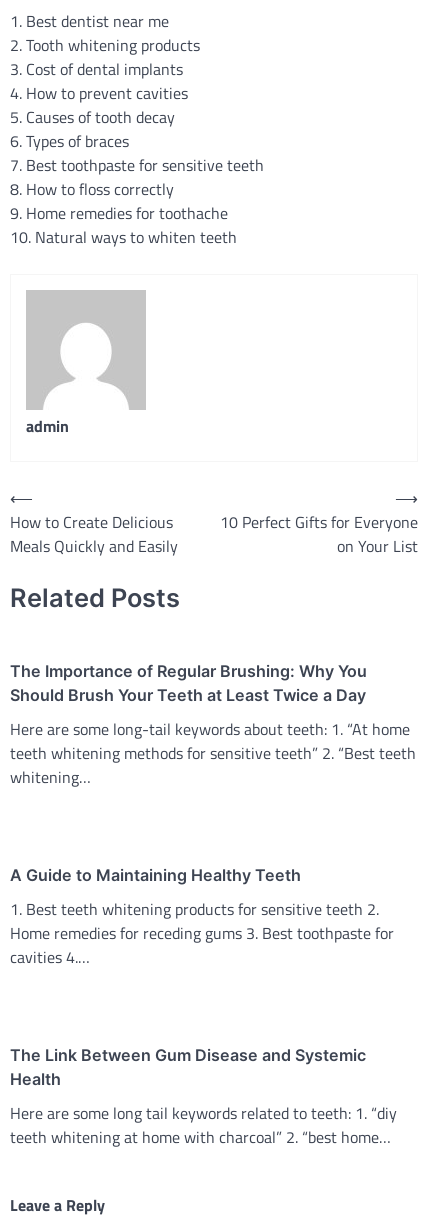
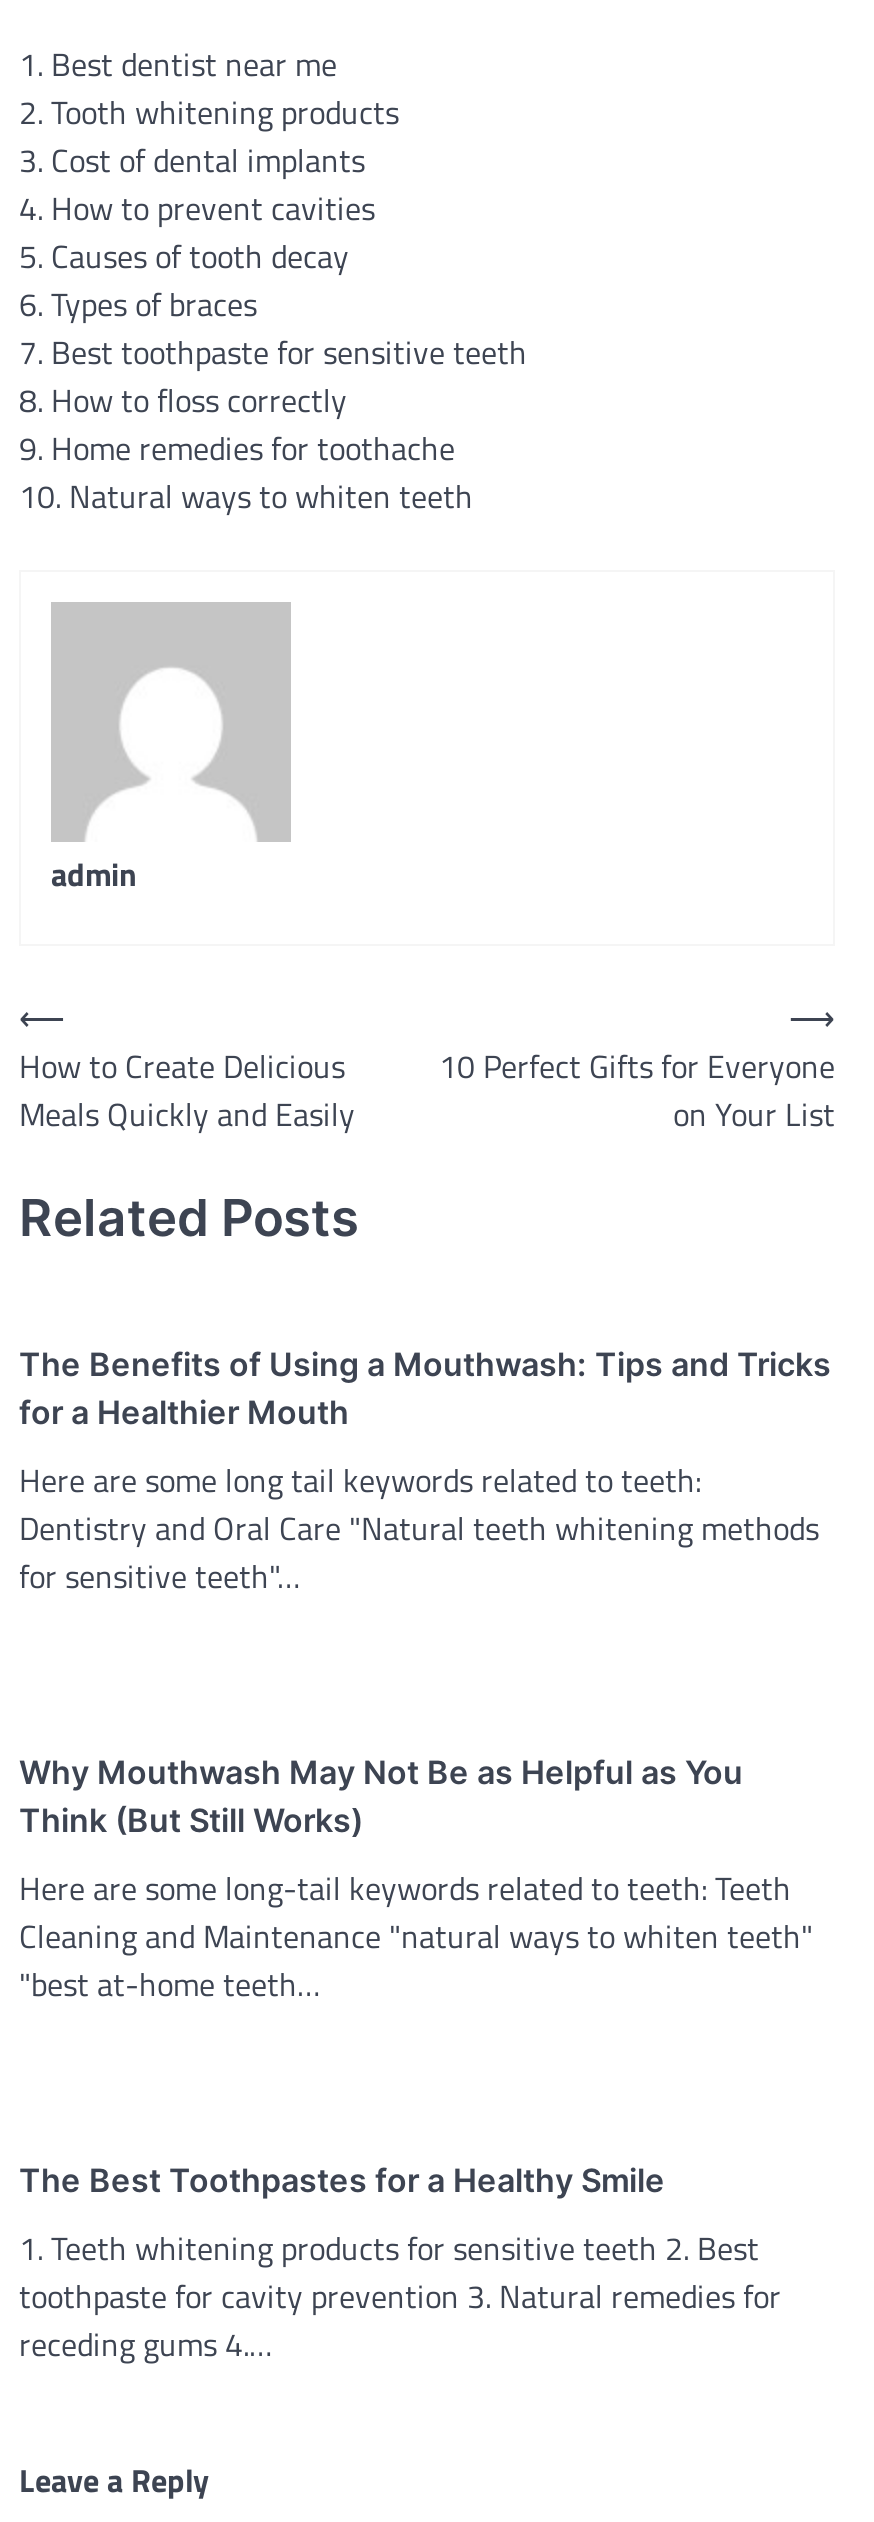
[10,661,367,705] The Importance of Regular Brushing: Why You | Should Brush Your Teeth at Least Twice a Day -> [19,1344,831,1432] The Benefits of Using a Mouthwash: Tips and Tricks | for a Healthier Mouth
[10,717,416,789] Here are some long-tail keywords about teeth: 1. “At home | teeth whitening methods for sensitive teeth” 2. “Best teeth | whitening… -> [19,1456,819,1600] Here are some long tail keywords related to teeth: | Dentistry and Oral Care "Natural teeth whitening methods | for sensitive teeth"…
[10,865,301,885] A Guide to Maintaining Healthy Teeth -> [19,1752,743,1840] Why Mouthwash May Not Be as Helpful as You | Think (But Still Works)
[10,897,394,969] 1. Best teeth whitening products for sensitive teeth 2. | Home remedies for receding gums 3. Best toothpaste for | cavities 4.… -> [19,1864,813,2008] Here are some long-tail keywords related to teeth: Teeth | Cleaning and Maintenance "natural ways to whiten teeth" | "best at-home teeth…
[10,1045,366,1089] The Link Between Gum Disease and Systemic | Health -> [19,2160,665,2200] The Best Toothpastes for a Healthy Smile
[10,1101,397,1149] Here are some long tail keywords related to teeth: 1. “diy | teeth whitening at home with charcoal” 2. “best home… -> [19,2224,781,2368] 1. Teeth whitening products for sensitive teeth 2. Best | toothpaste for cavity prevention 3. Natural remedies for | receding gums 4.…

